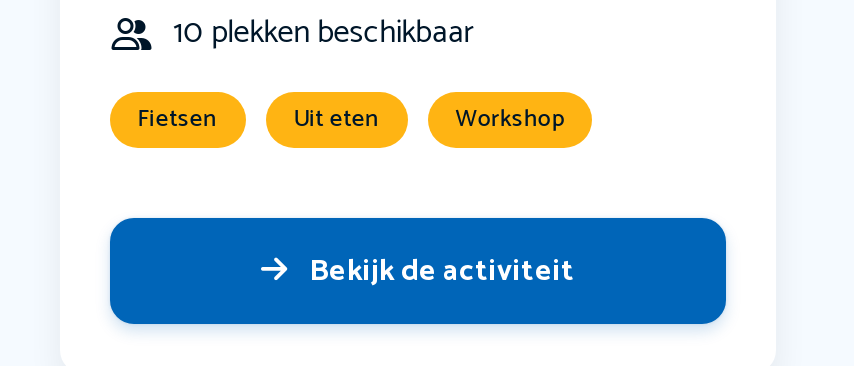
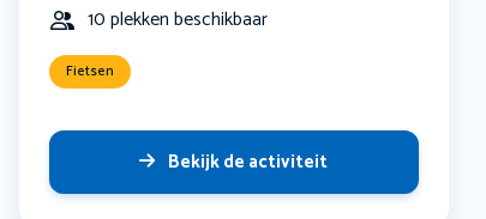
[294,101,564,139] Uit eten | Workshop -> none

